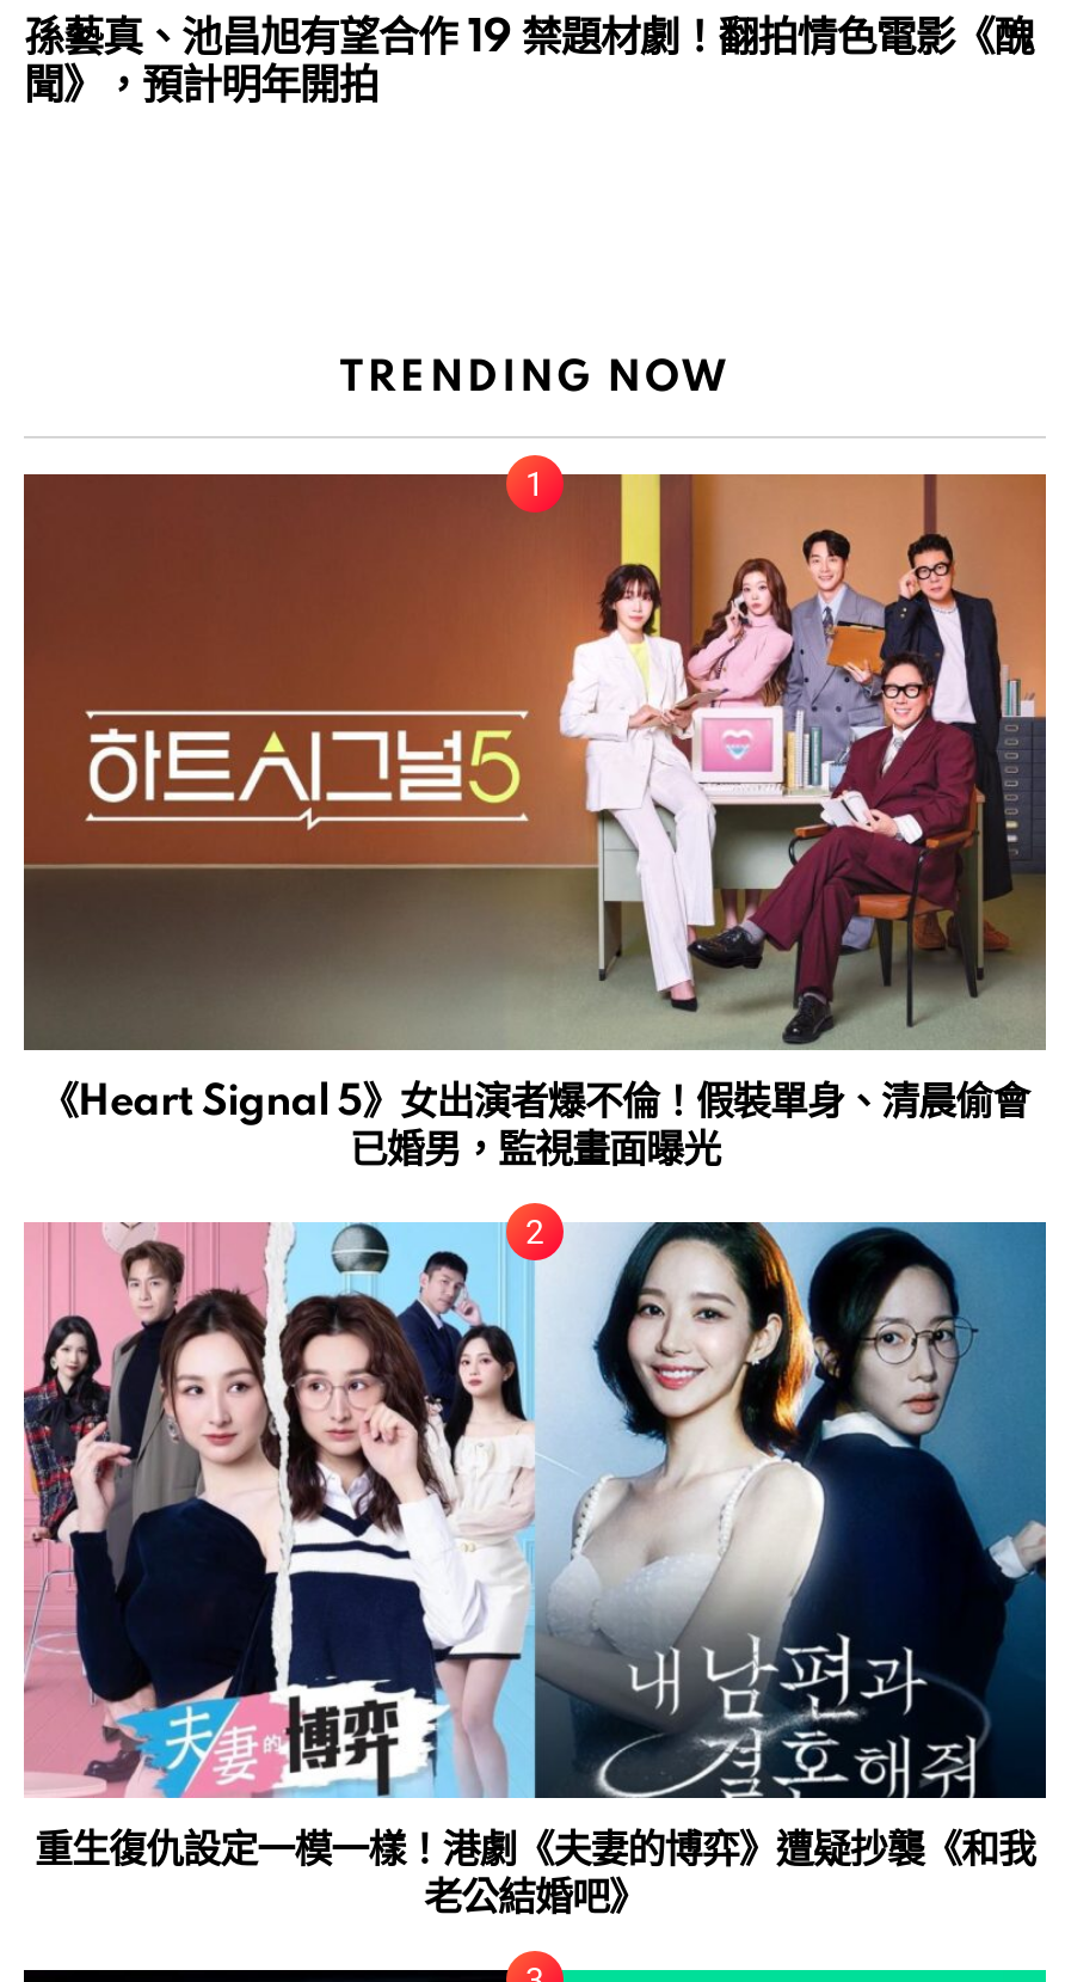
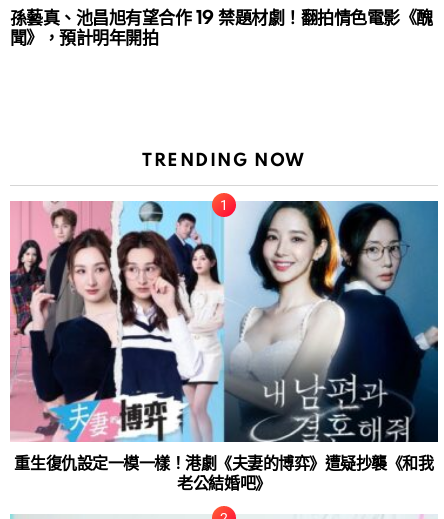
[21,472,1048,1171] [image] | 《Heart Signal 5》女出演者爆不倫！假裝單身、清晨偷會 | 已婚男，監視畫面曝光 -> none

